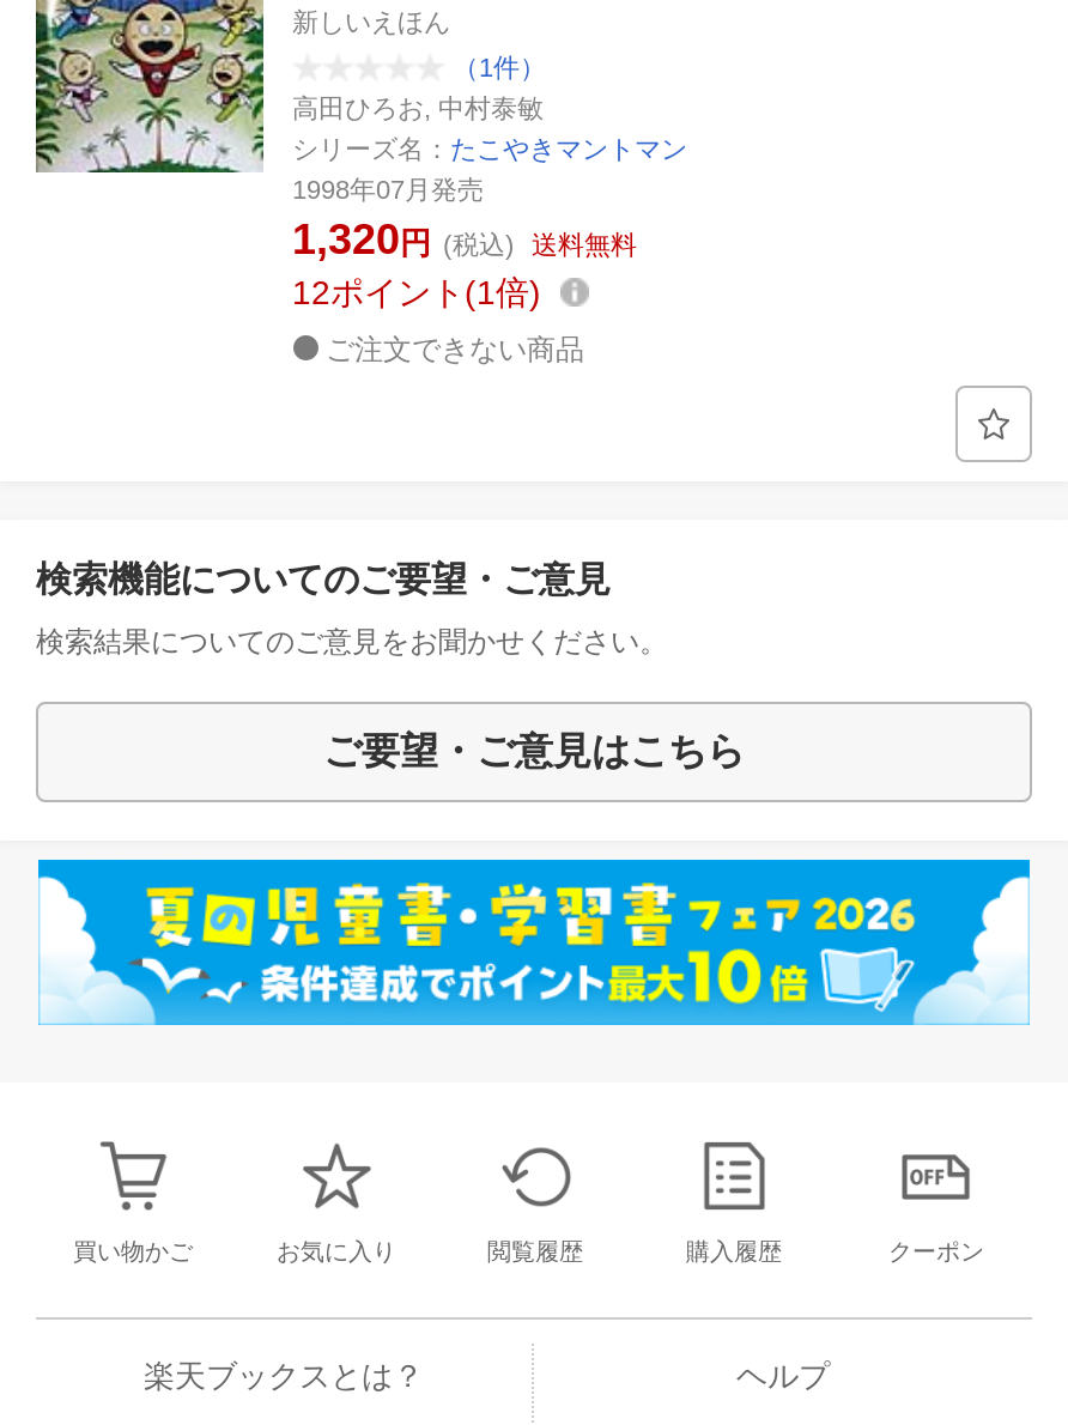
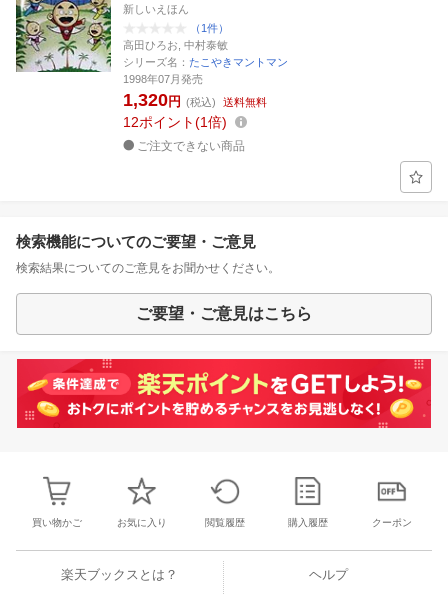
[36,857,1032,1027] [image] -> [16,358,432,429] [image]

